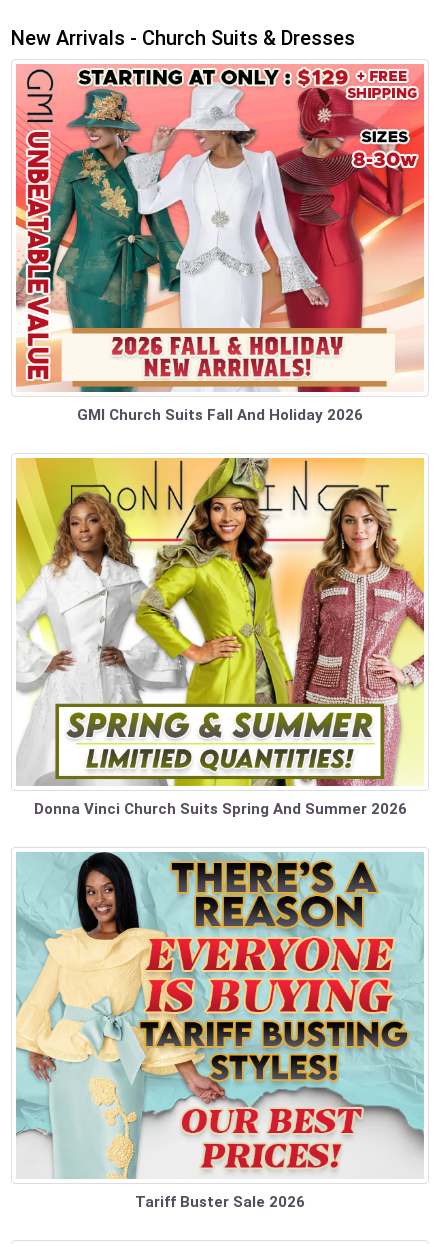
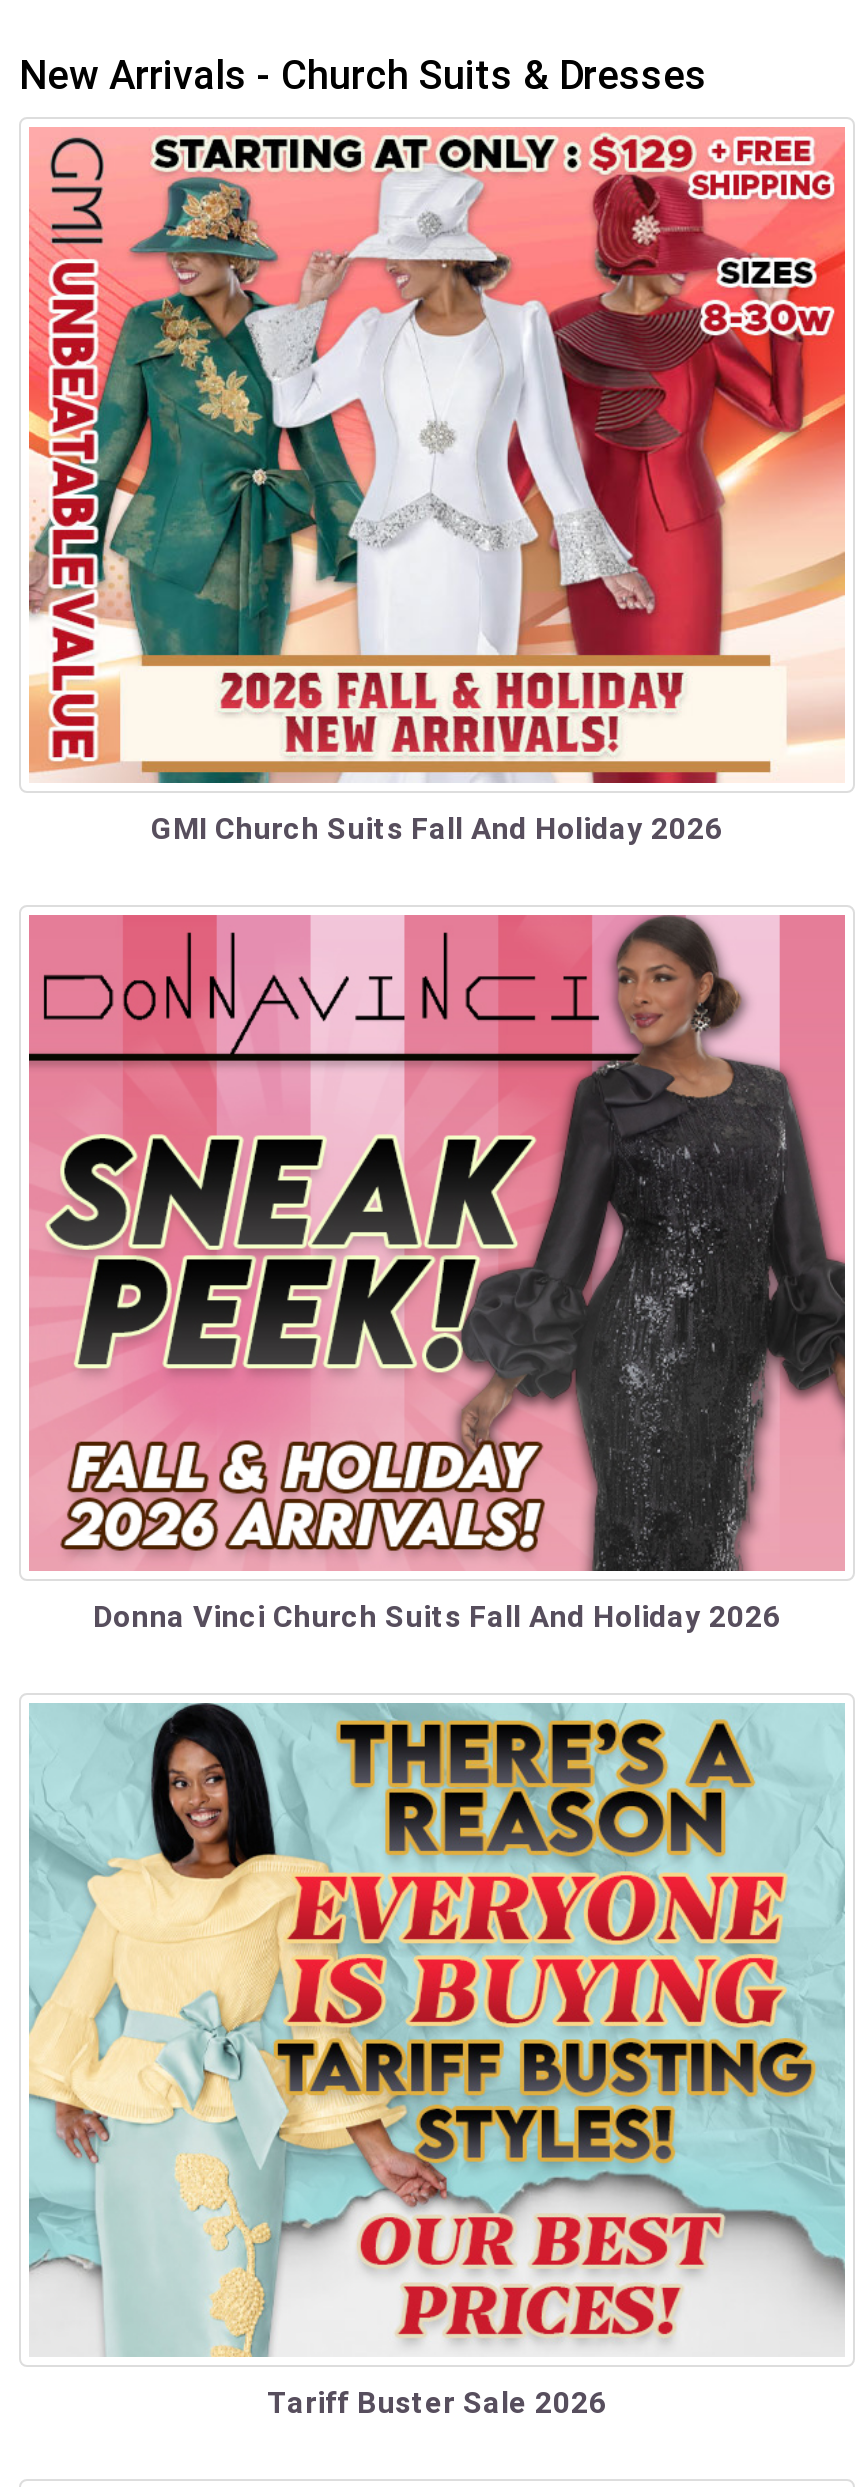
[15,457,425,818] [image] | Donna Vinci Church Suits Spring And Summer 2026 -> [27,913,847,1634] [image] | Donna Vinci Church Suits Fall And Holiday 2026

